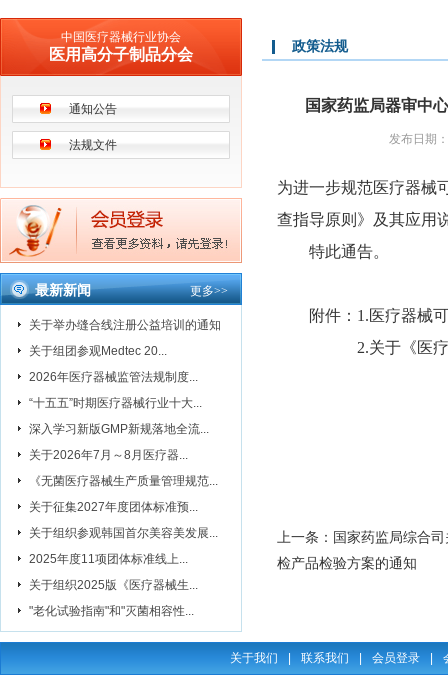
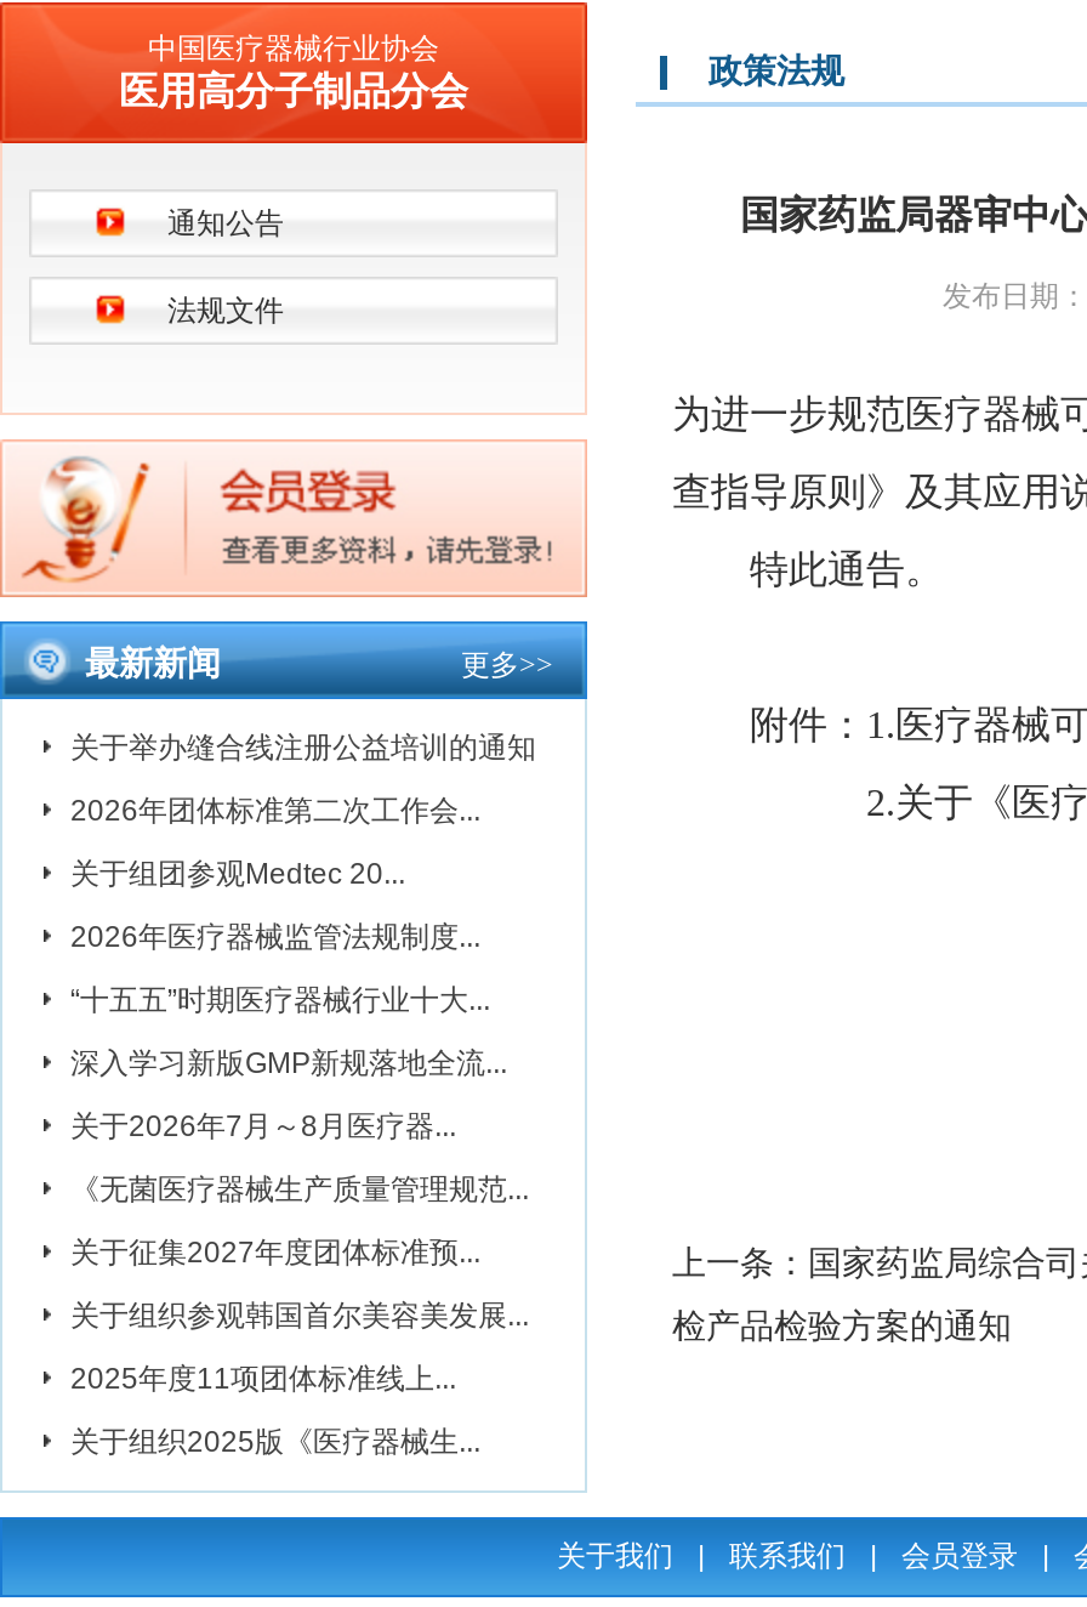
moved [29,344,218,592] -> [70,857,529,1459]: 关于组团参观Medtec 20... | 2026年医疗器械监管法规制度... | “十五五”时期医疗器械行业十大... | ... | 2025年度11项团体标准线上... | 关于组织2025版《医疗器械生...
none -> [70,794,480,828] 2026年团体标准第二次工作会...
[29,604,194,618] "老化试验指南"和"灭菌相容性... -> none

